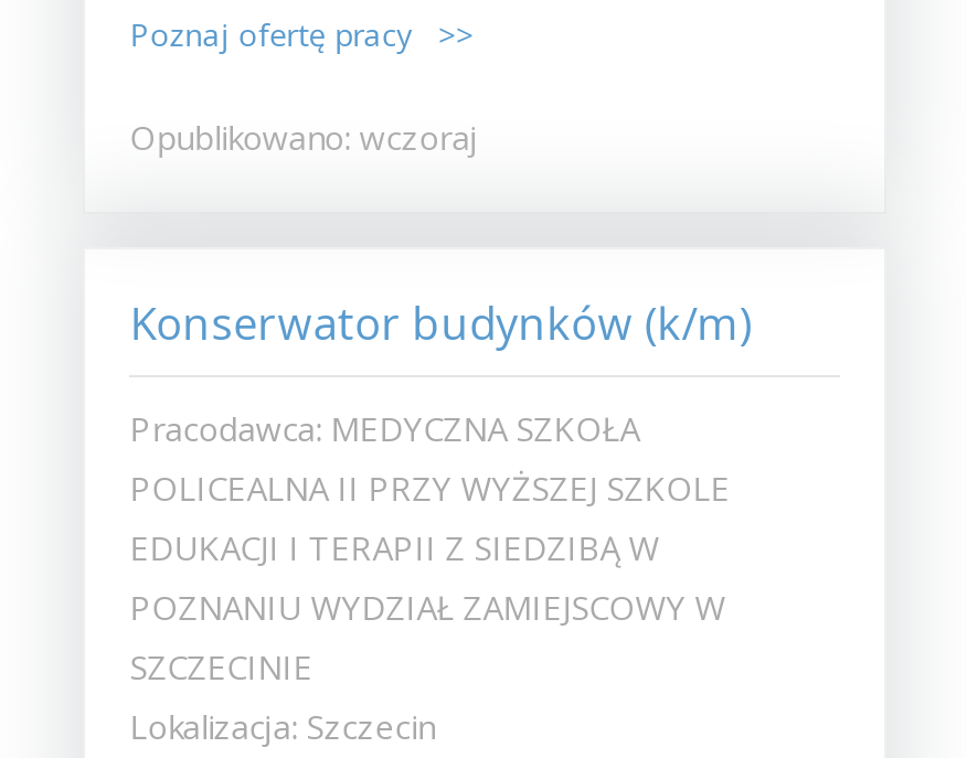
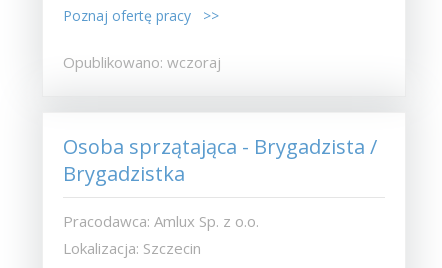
[130,292,752,352] Konserwator budynków (k/m) -> [63,132,377,186] Osoba sprzątająca - Brygadzista / | Brygadzistka
[130,406,730,688] Pracodawca: MEDYCZNA SZKOŁA | POLICEALNA II PRZY WYŻSZEJ SZKOLE | EDUKACJI I TERAPII Z SIEDZIBĄ W | POZNANIU WYDZIAŁ ZAMIEJSCOWY W | SZCZECINIE -> [63,211,259,231] Pracodawca: Amlux Sp. z o.o.

